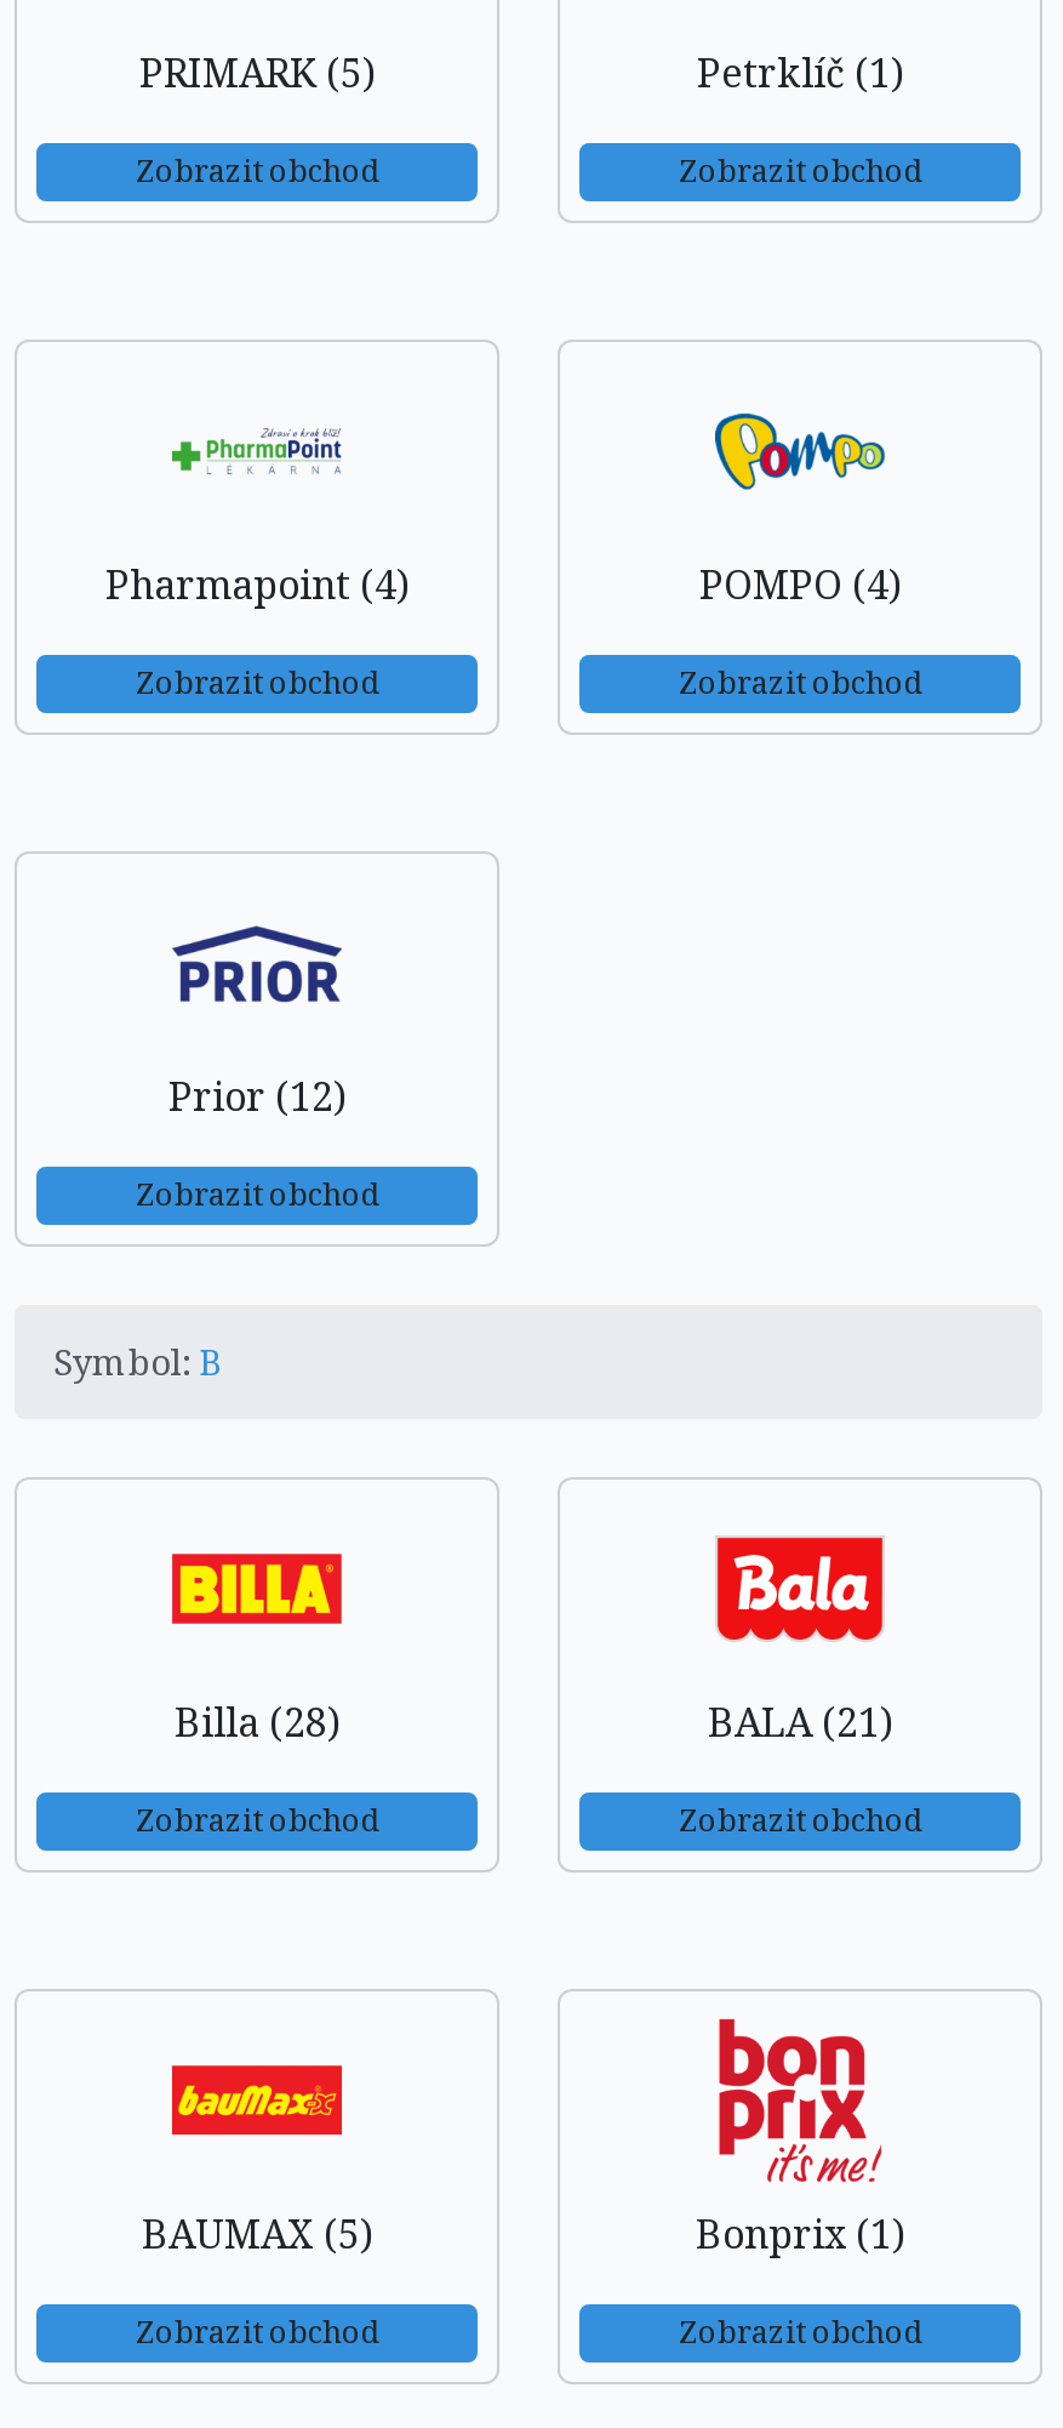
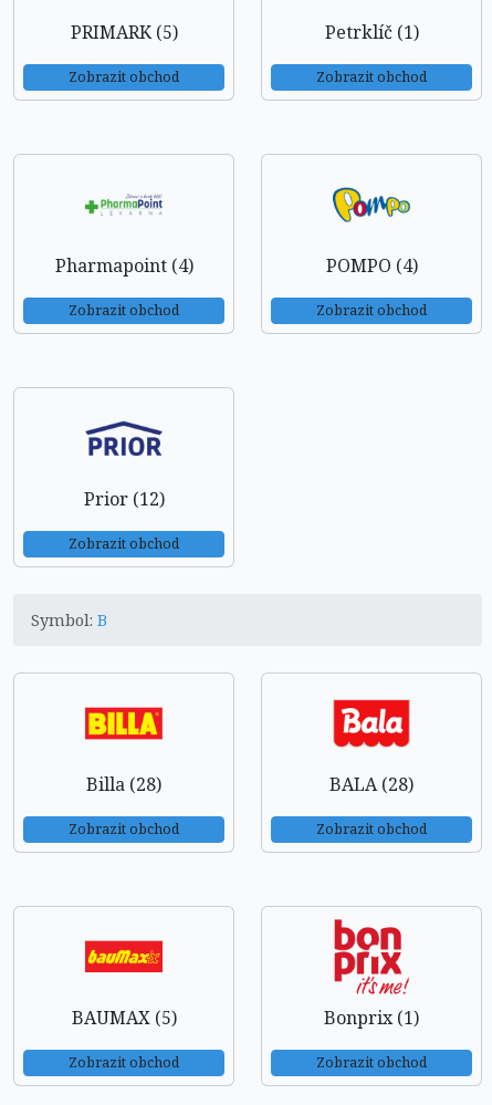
[708,1695,892,1749] BALA (21) -> [329,772,414,796] BALA (28)

